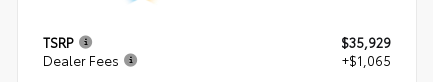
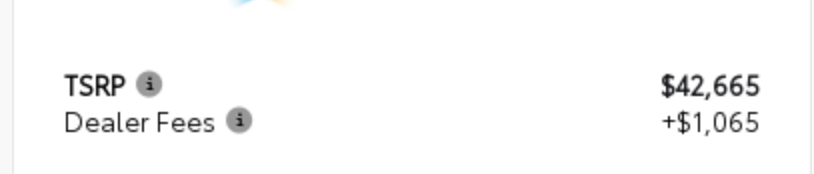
[341,33,391,51] $35,929 -> [660,66,760,102] $42,665

